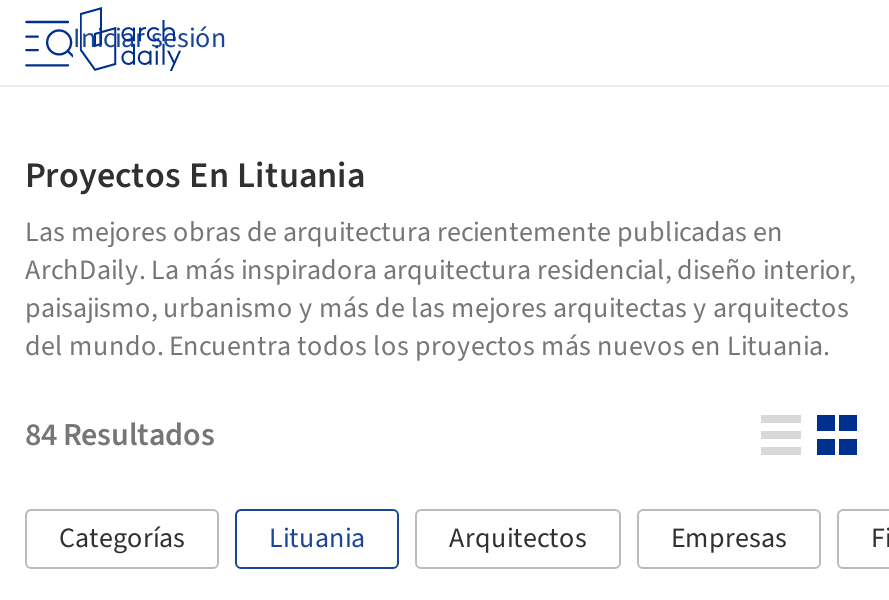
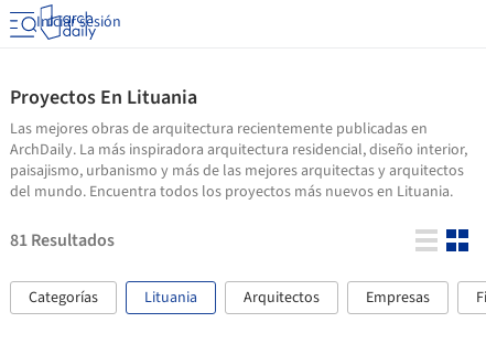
[25,413,215,457] 84 Resultados -> [10,228,115,252] 81 Resultados

